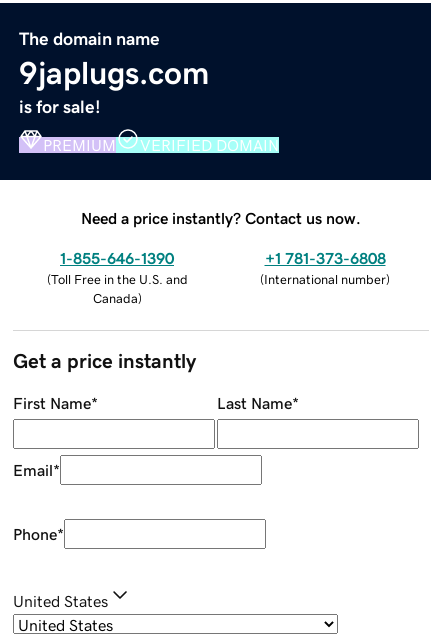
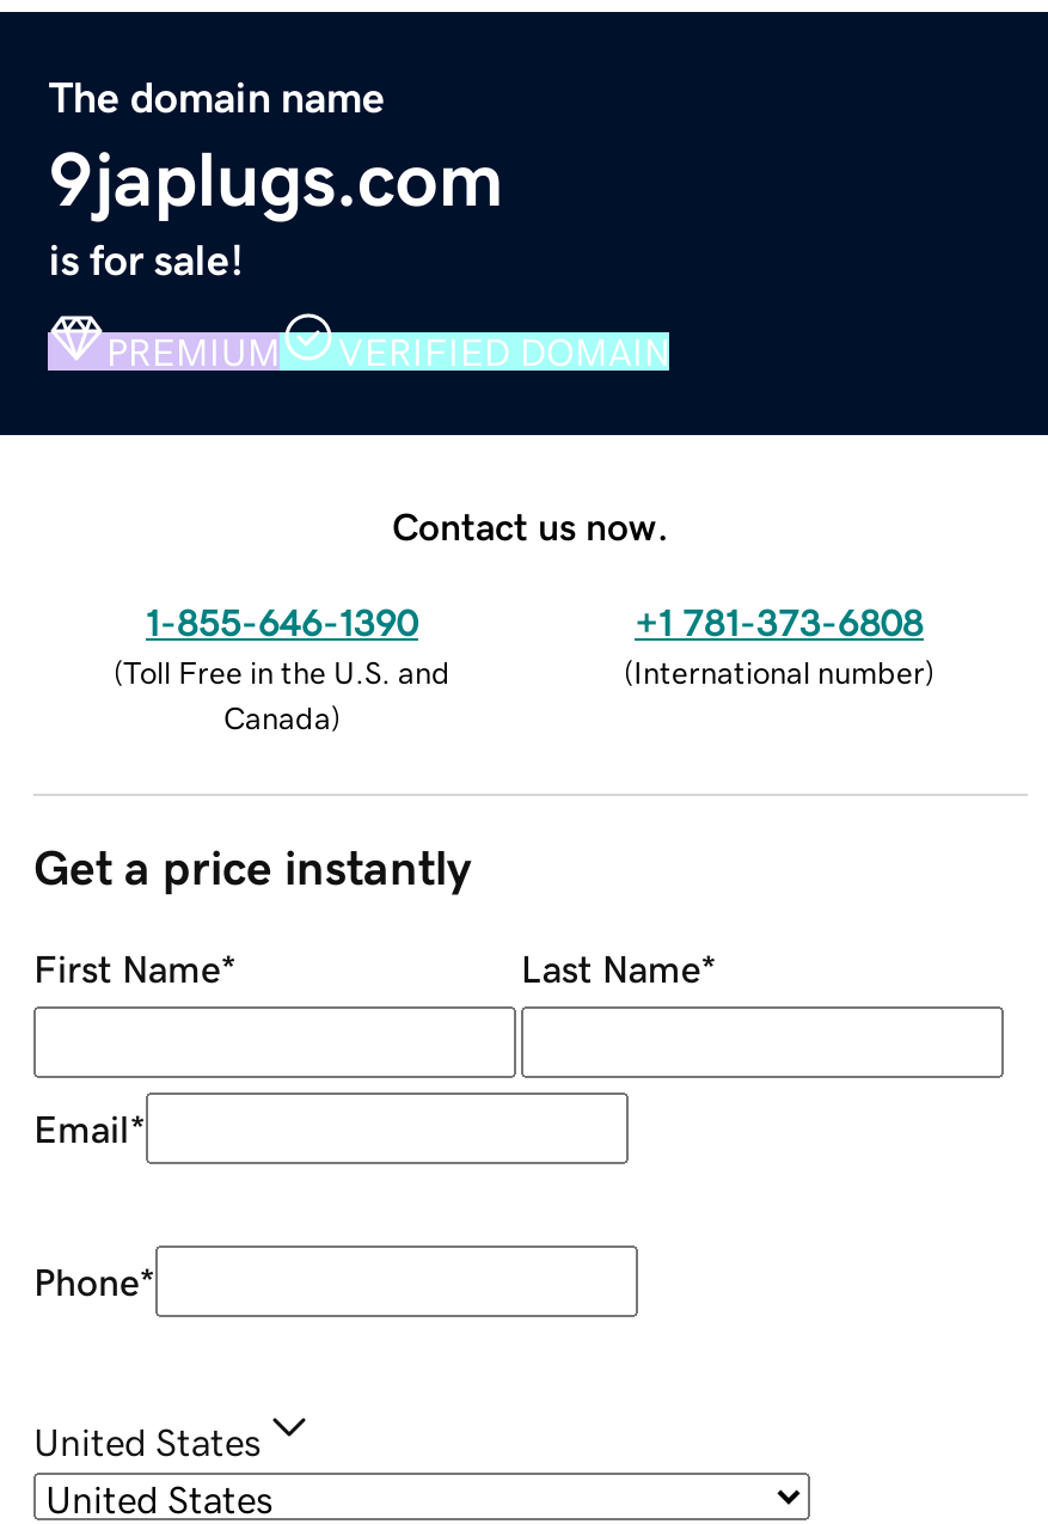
[81,210,361,226] Need a price instantly? Contact us now. -> [392,506,669,544] Contact us now.

